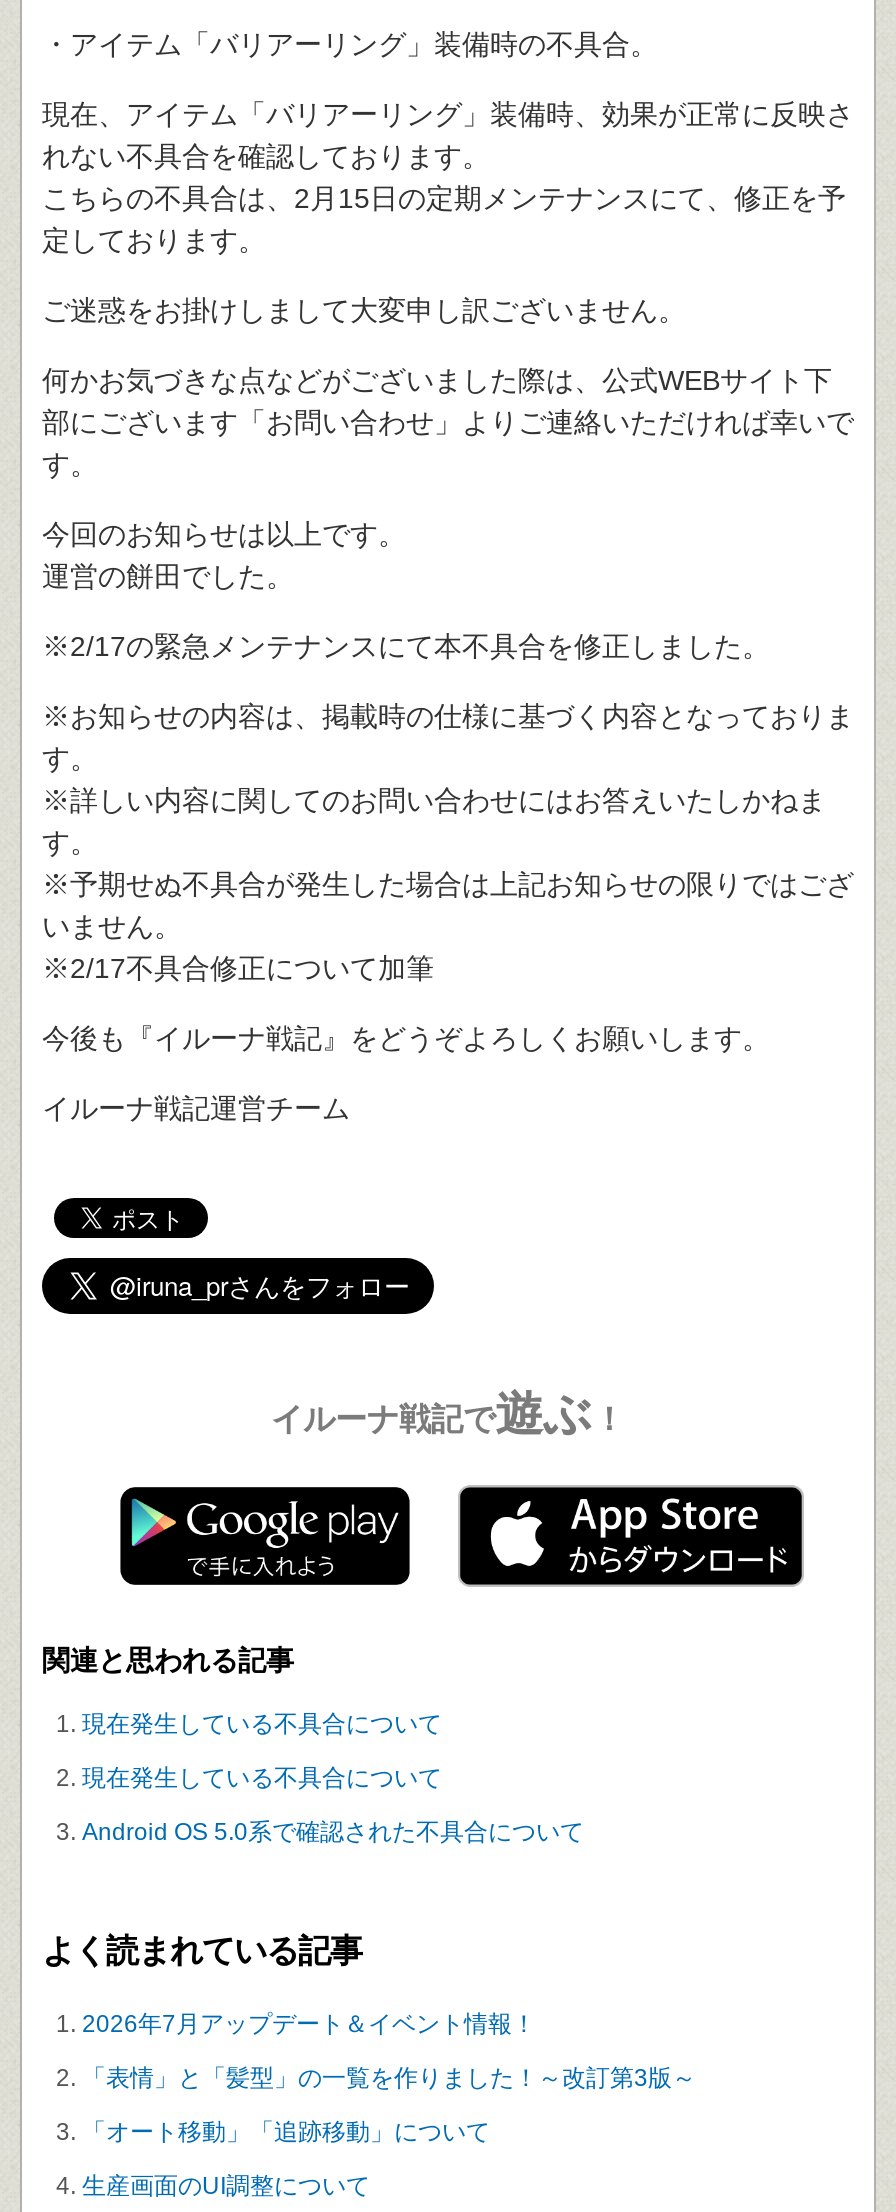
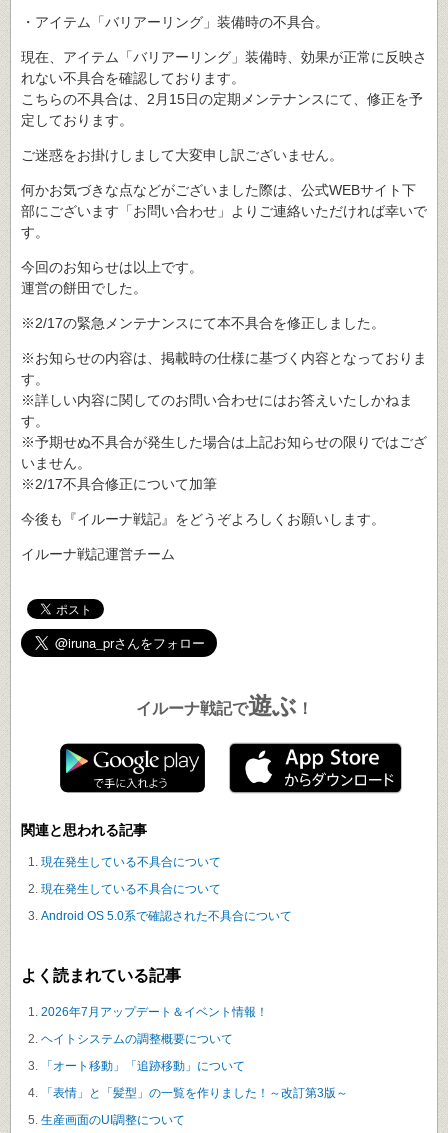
none -> [41,1032,233,1046] ヘイトシステムの調整概要について
moved [82,2063,696,2091] -> [41,1086,348,1100]: 「表情」と「髪型」の一覧を作りました！～改訂第3版～

